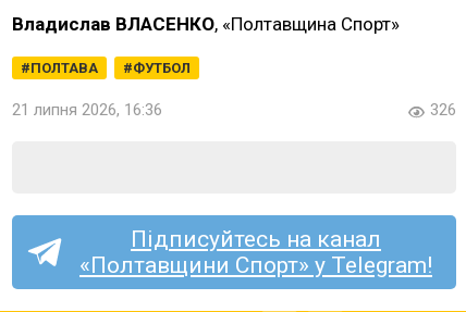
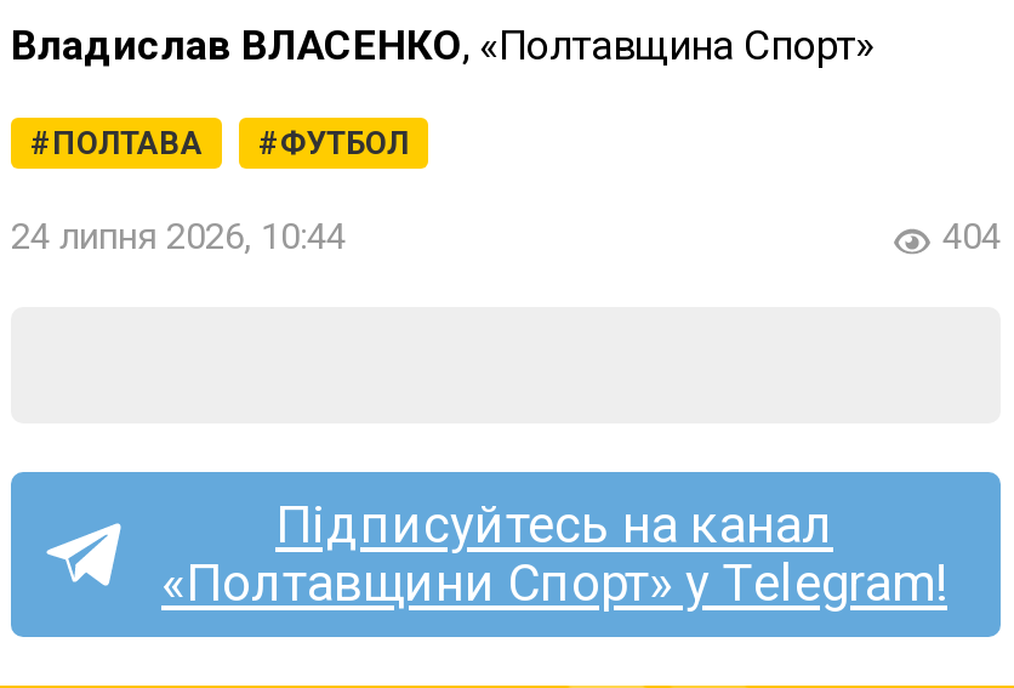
[12,100,162,119] 21 липня 2026, 16:36 -> [11,214,346,258] 24 липня 2026, 10:44
[430,100,456,119] 326 -> [942,214,1001,258] 404

